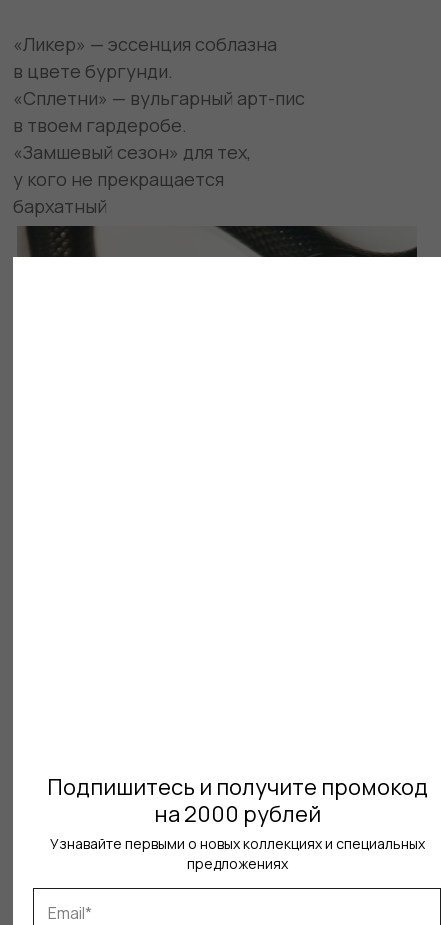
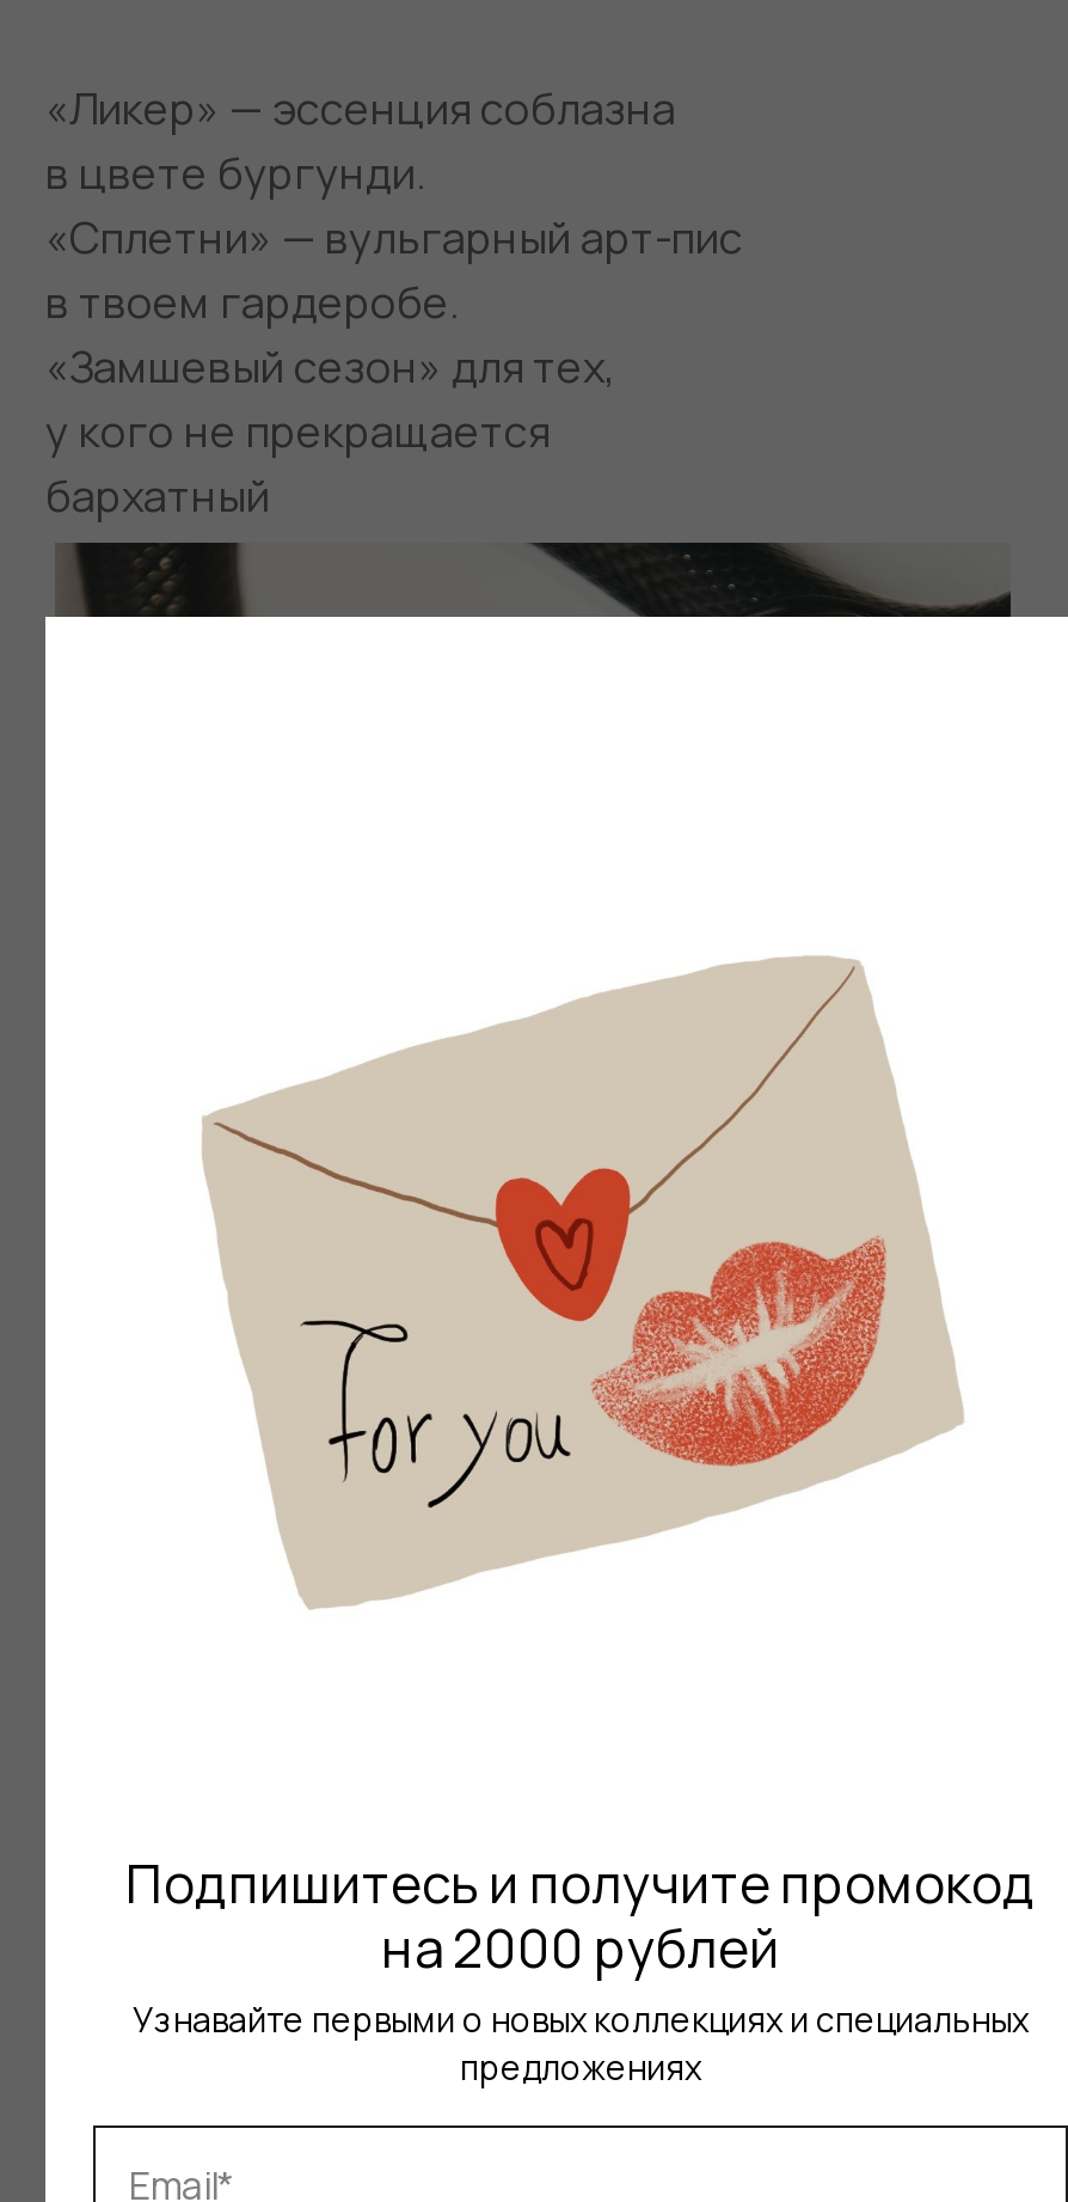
none -> [201,954,965,1609] [image]

